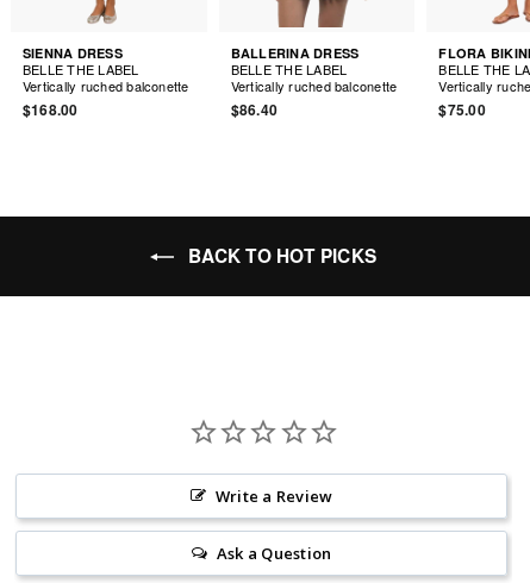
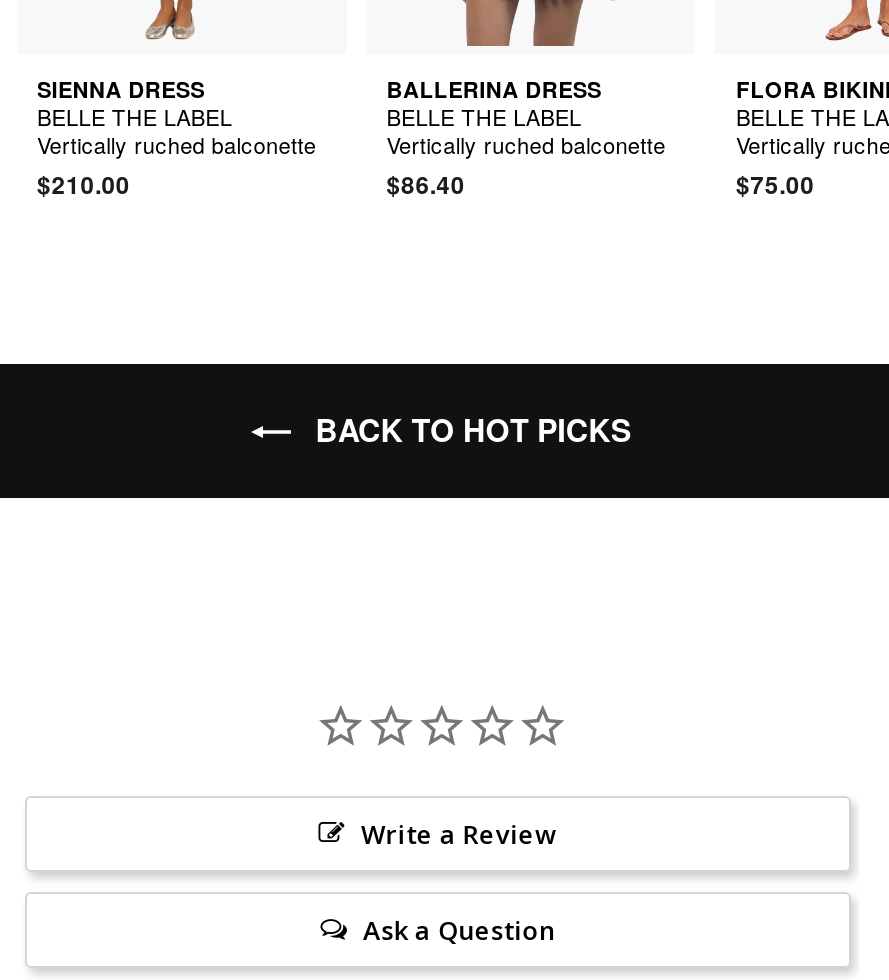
[23,98,78,120] $168.00 -> [37,165,130,201] $210.00

